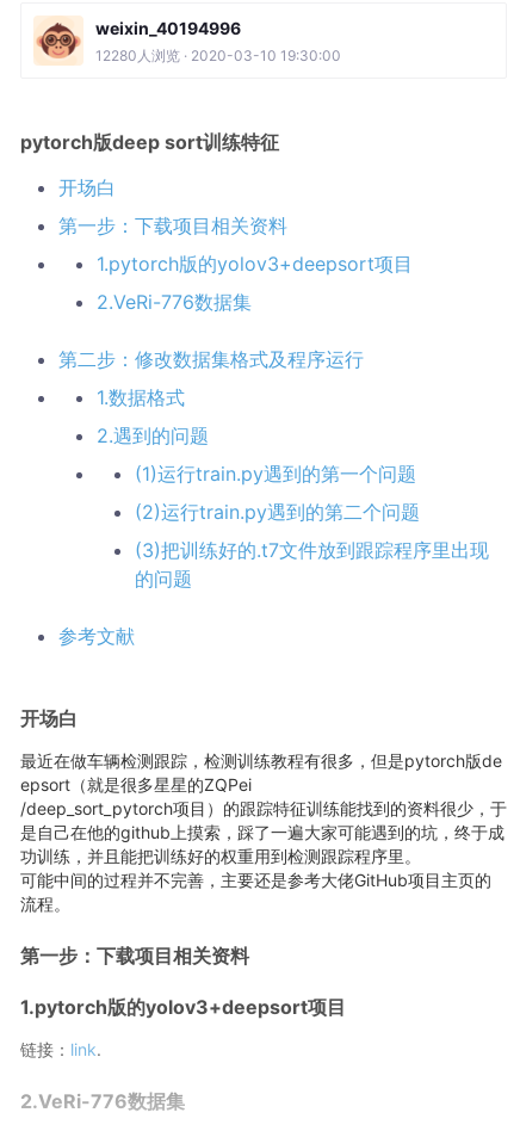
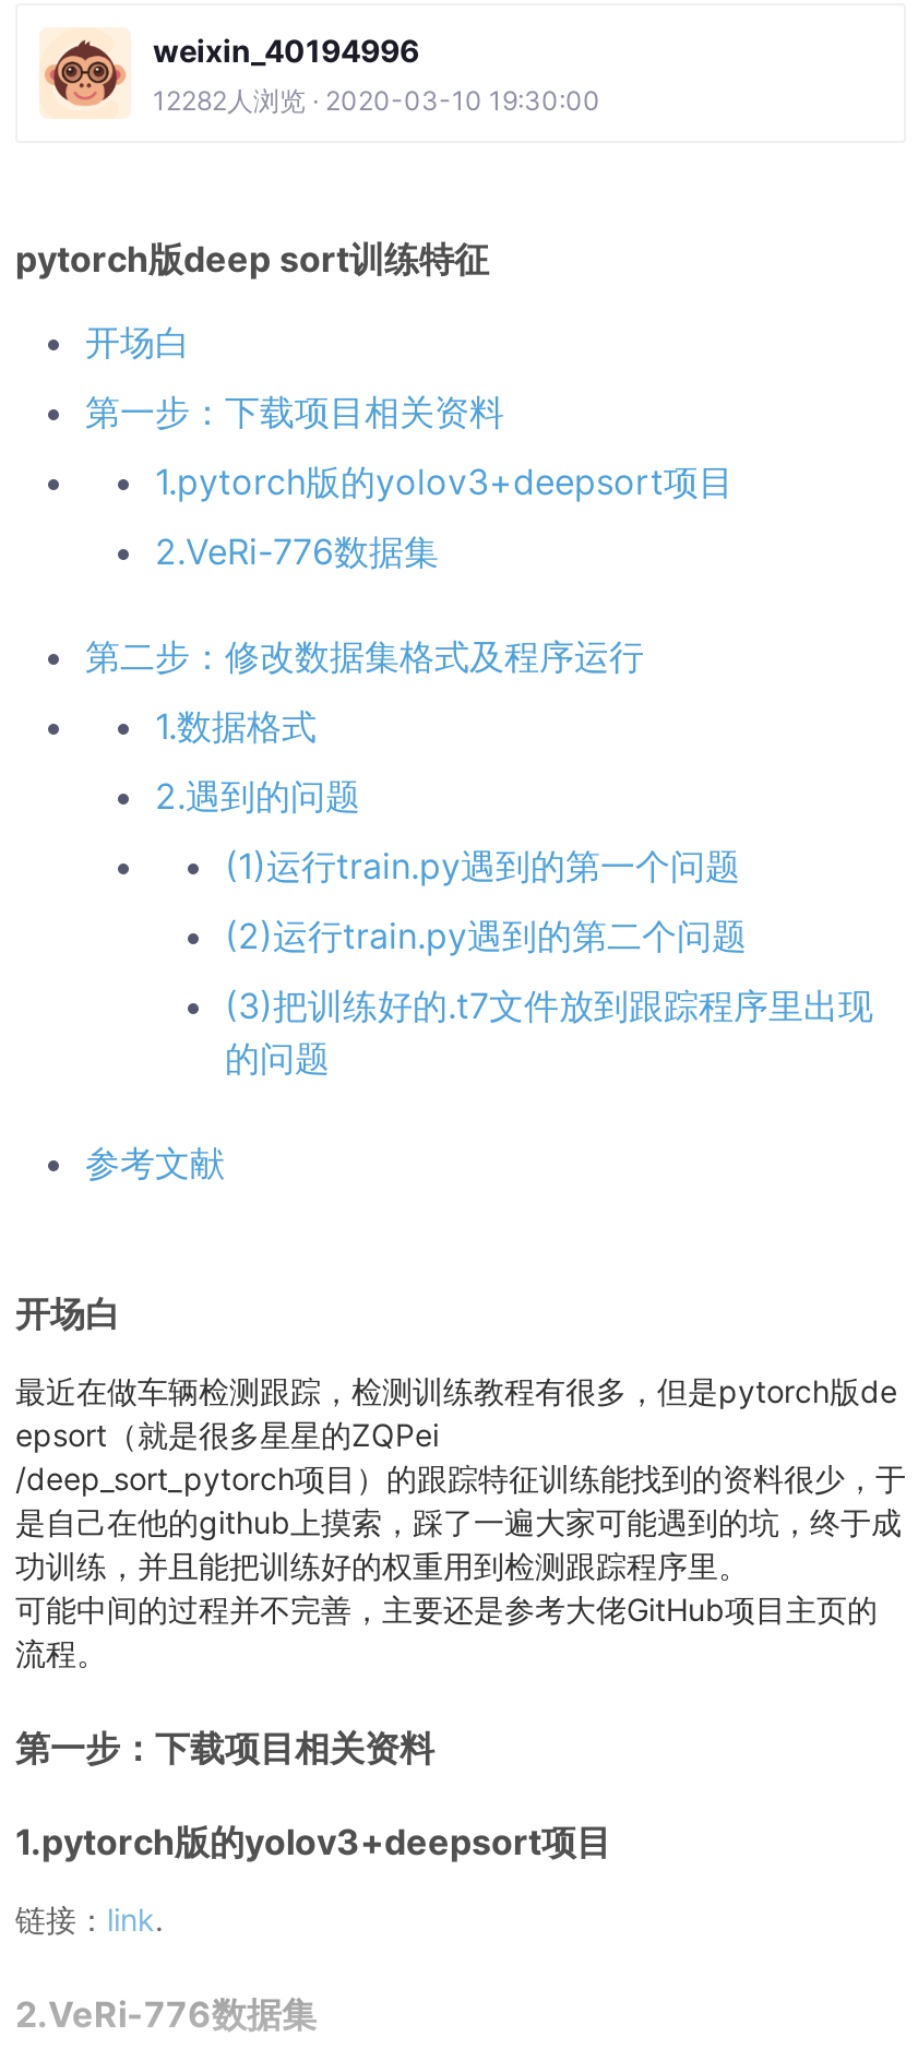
[95,47,341,64] 12280人浏览 · 2020-03-10 19:30:00 -> [153,84,600,117] 12282人浏览 · 2020-03-10 19:30:00

